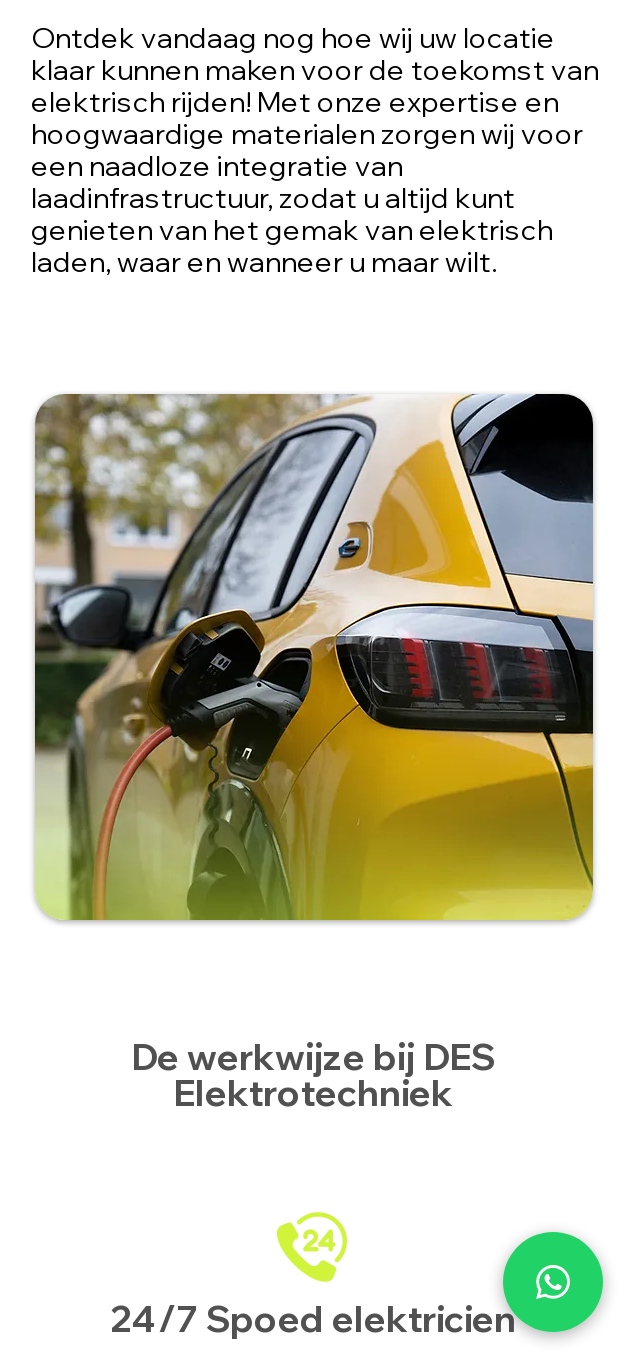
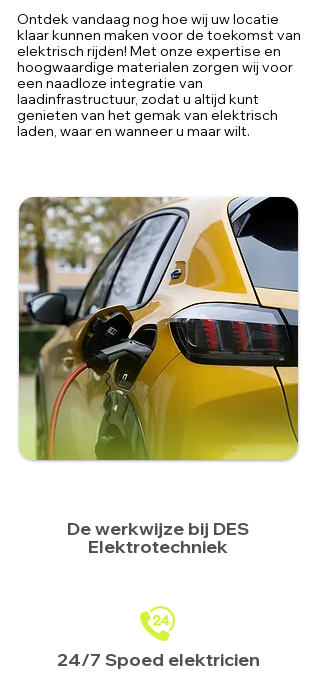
[499,1230,607,1338] [image] -> none

